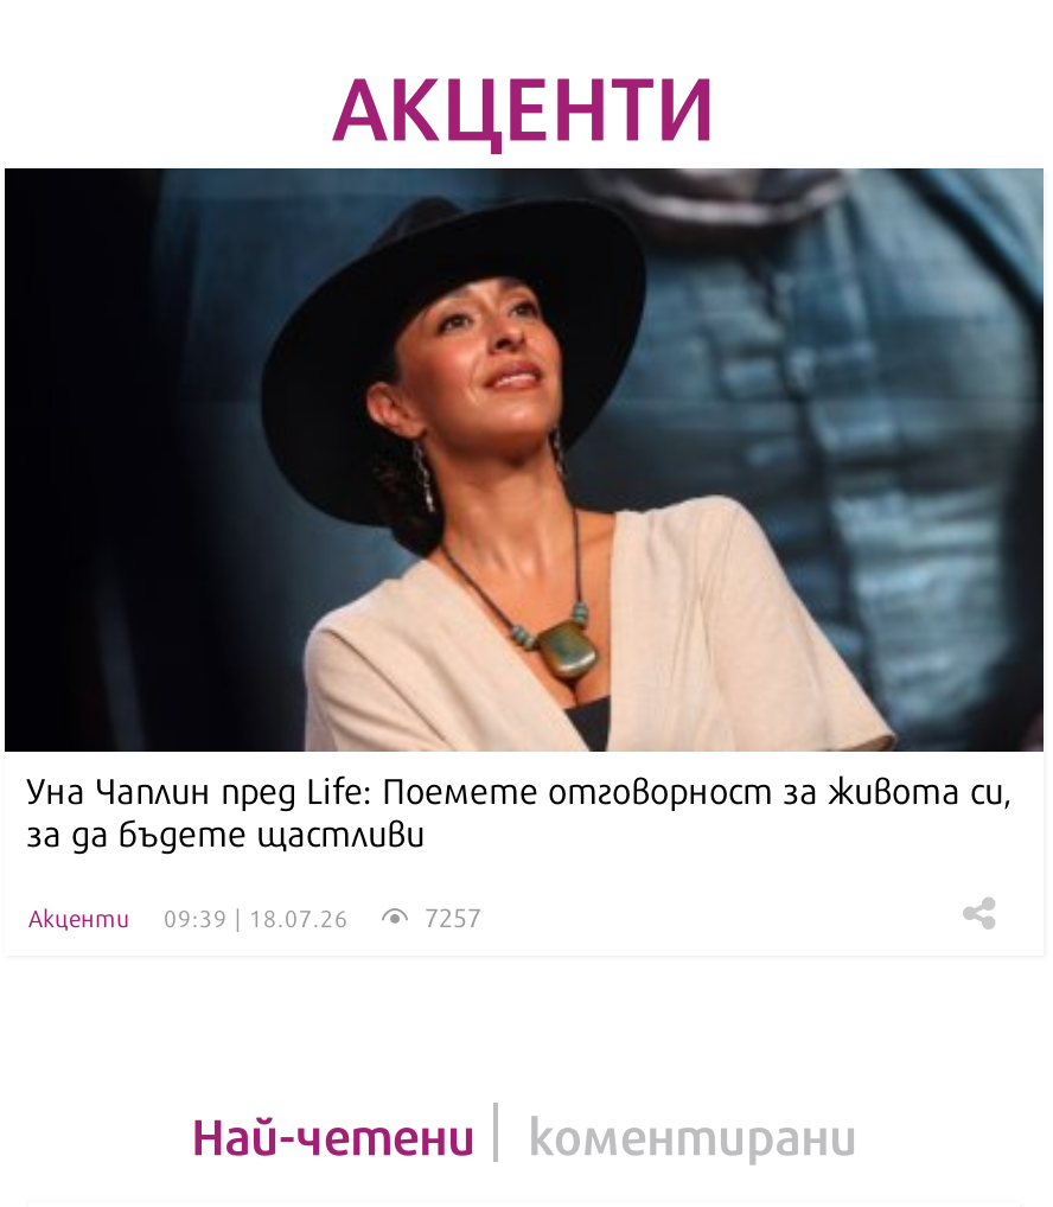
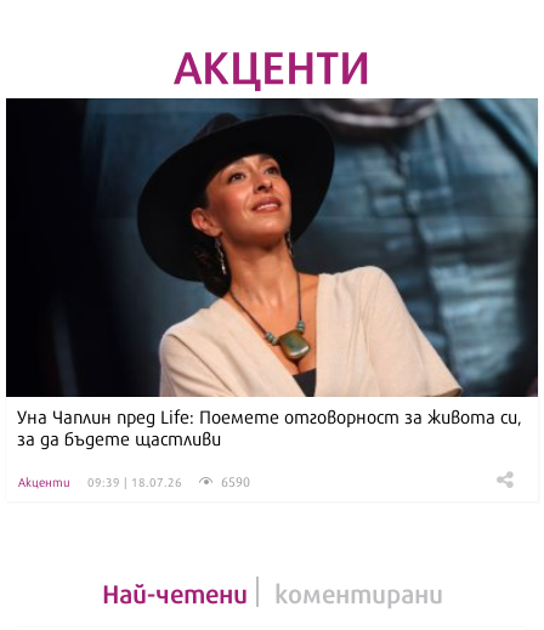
[417,897,481,935] 7257 -> [217,471,250,491] 6590

